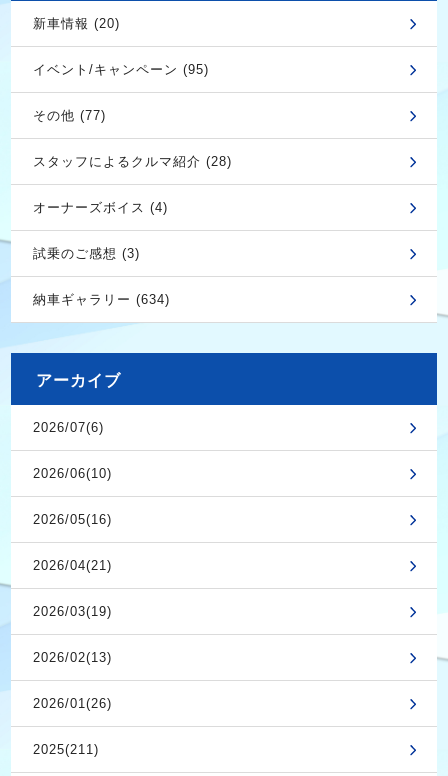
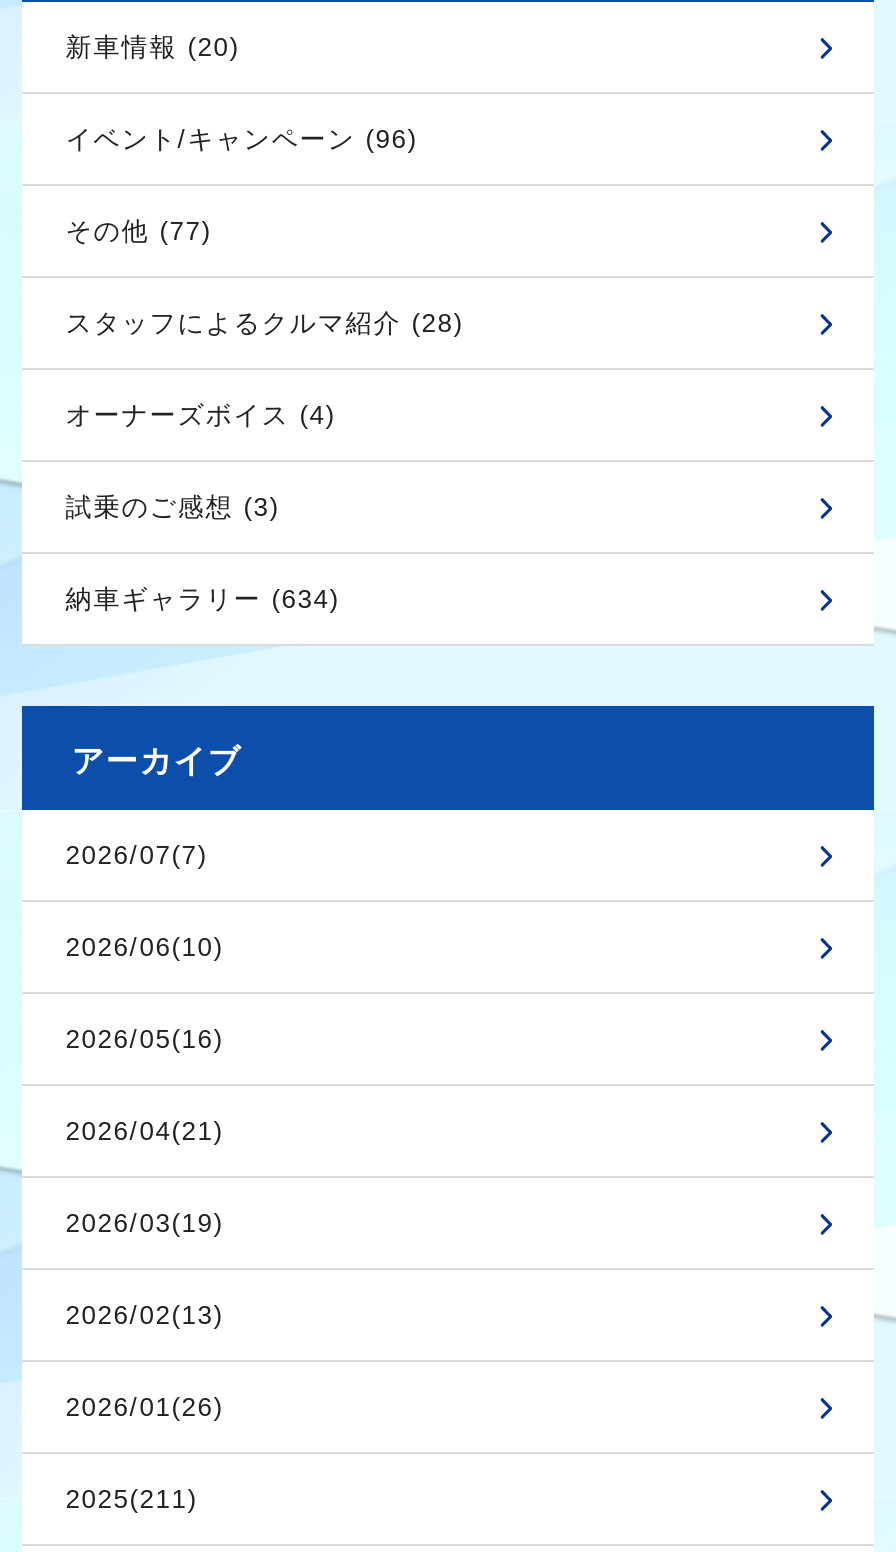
[33,62,209,77] イベント/キャンペーン (95) -> [66,124,418,154] イベント/キャンペーン (96)
[33,420,104,435] 2026/07(6) -> [66,840,208,870] 2026/07(7)

